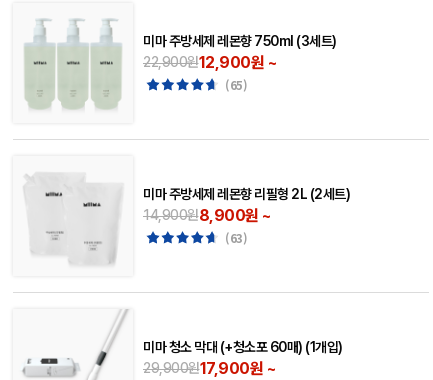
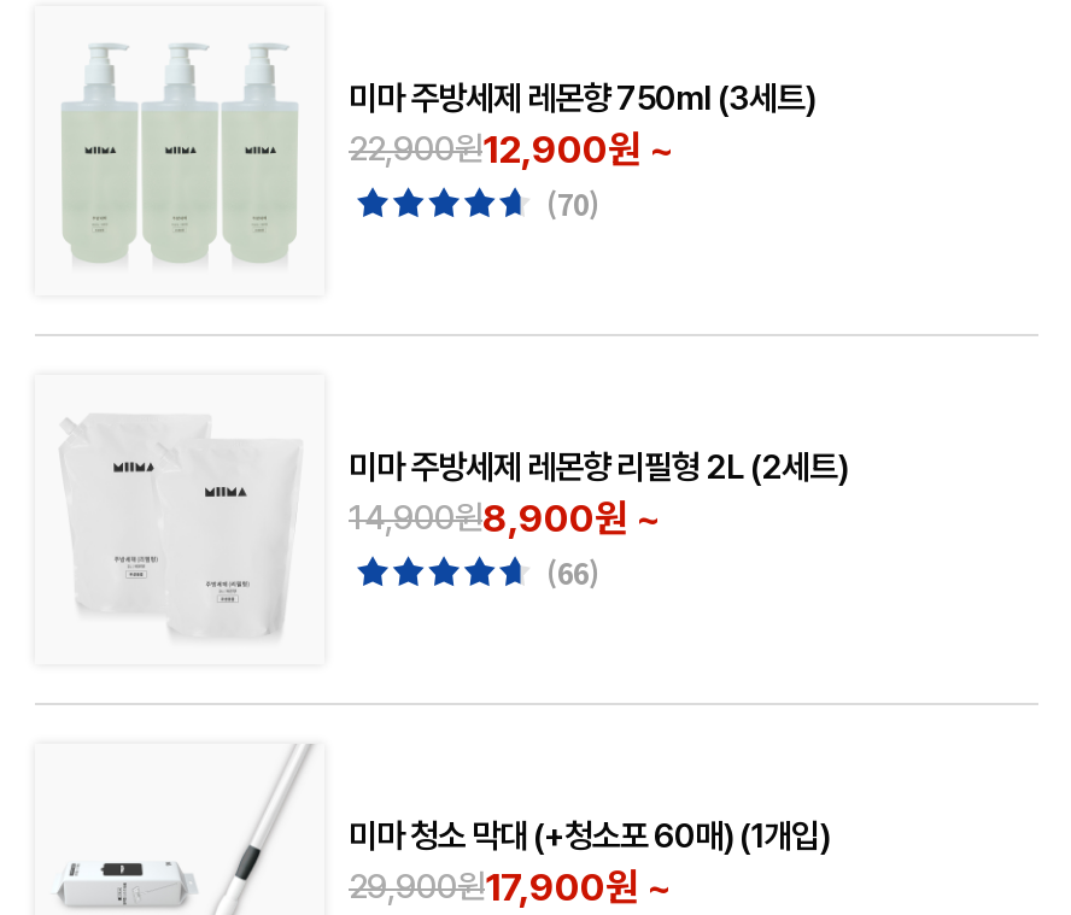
[225,76,247,93] (65) -> [546,182,599,223] (70)
[225,229,247,246] (63) -> [546,551,599,592] (66)

